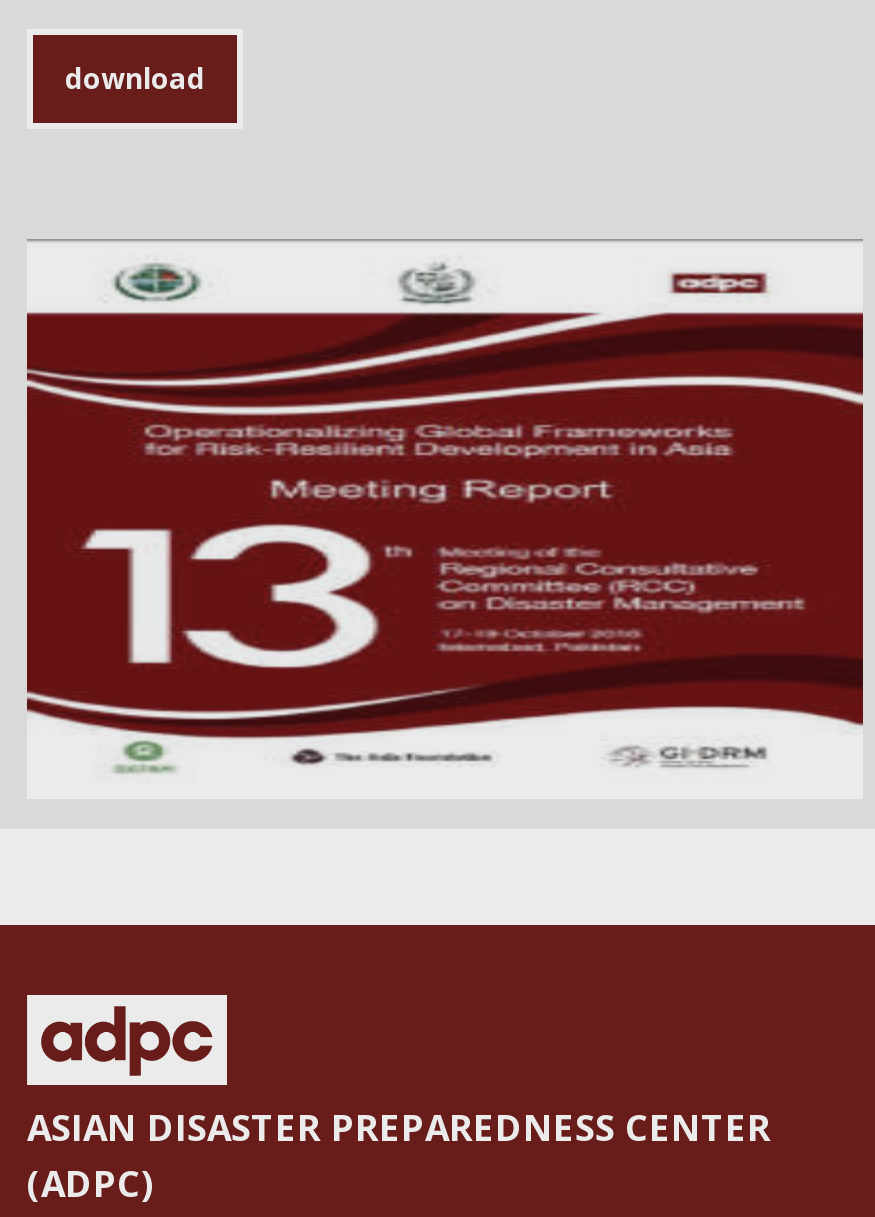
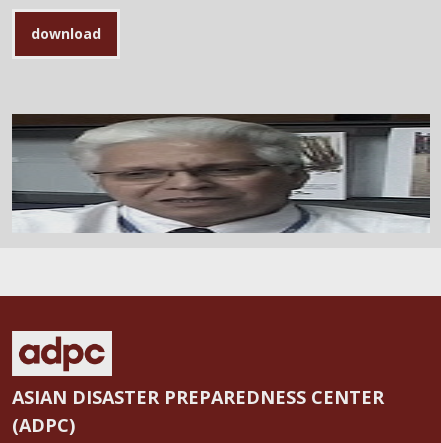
[25,264,865,800] [image] -> [11,113,431,234] [image]

